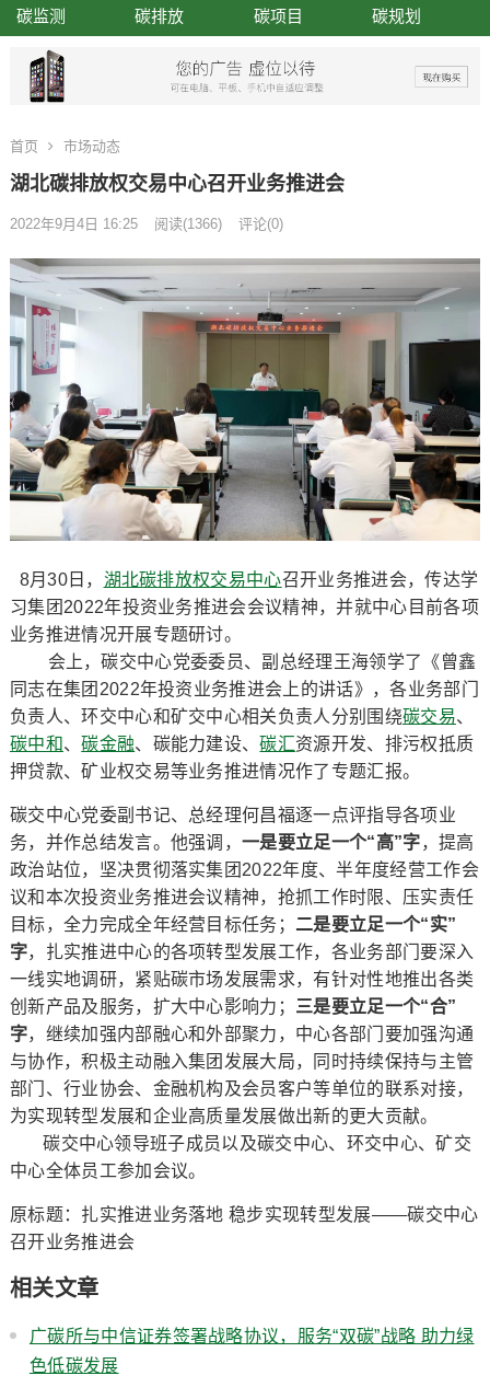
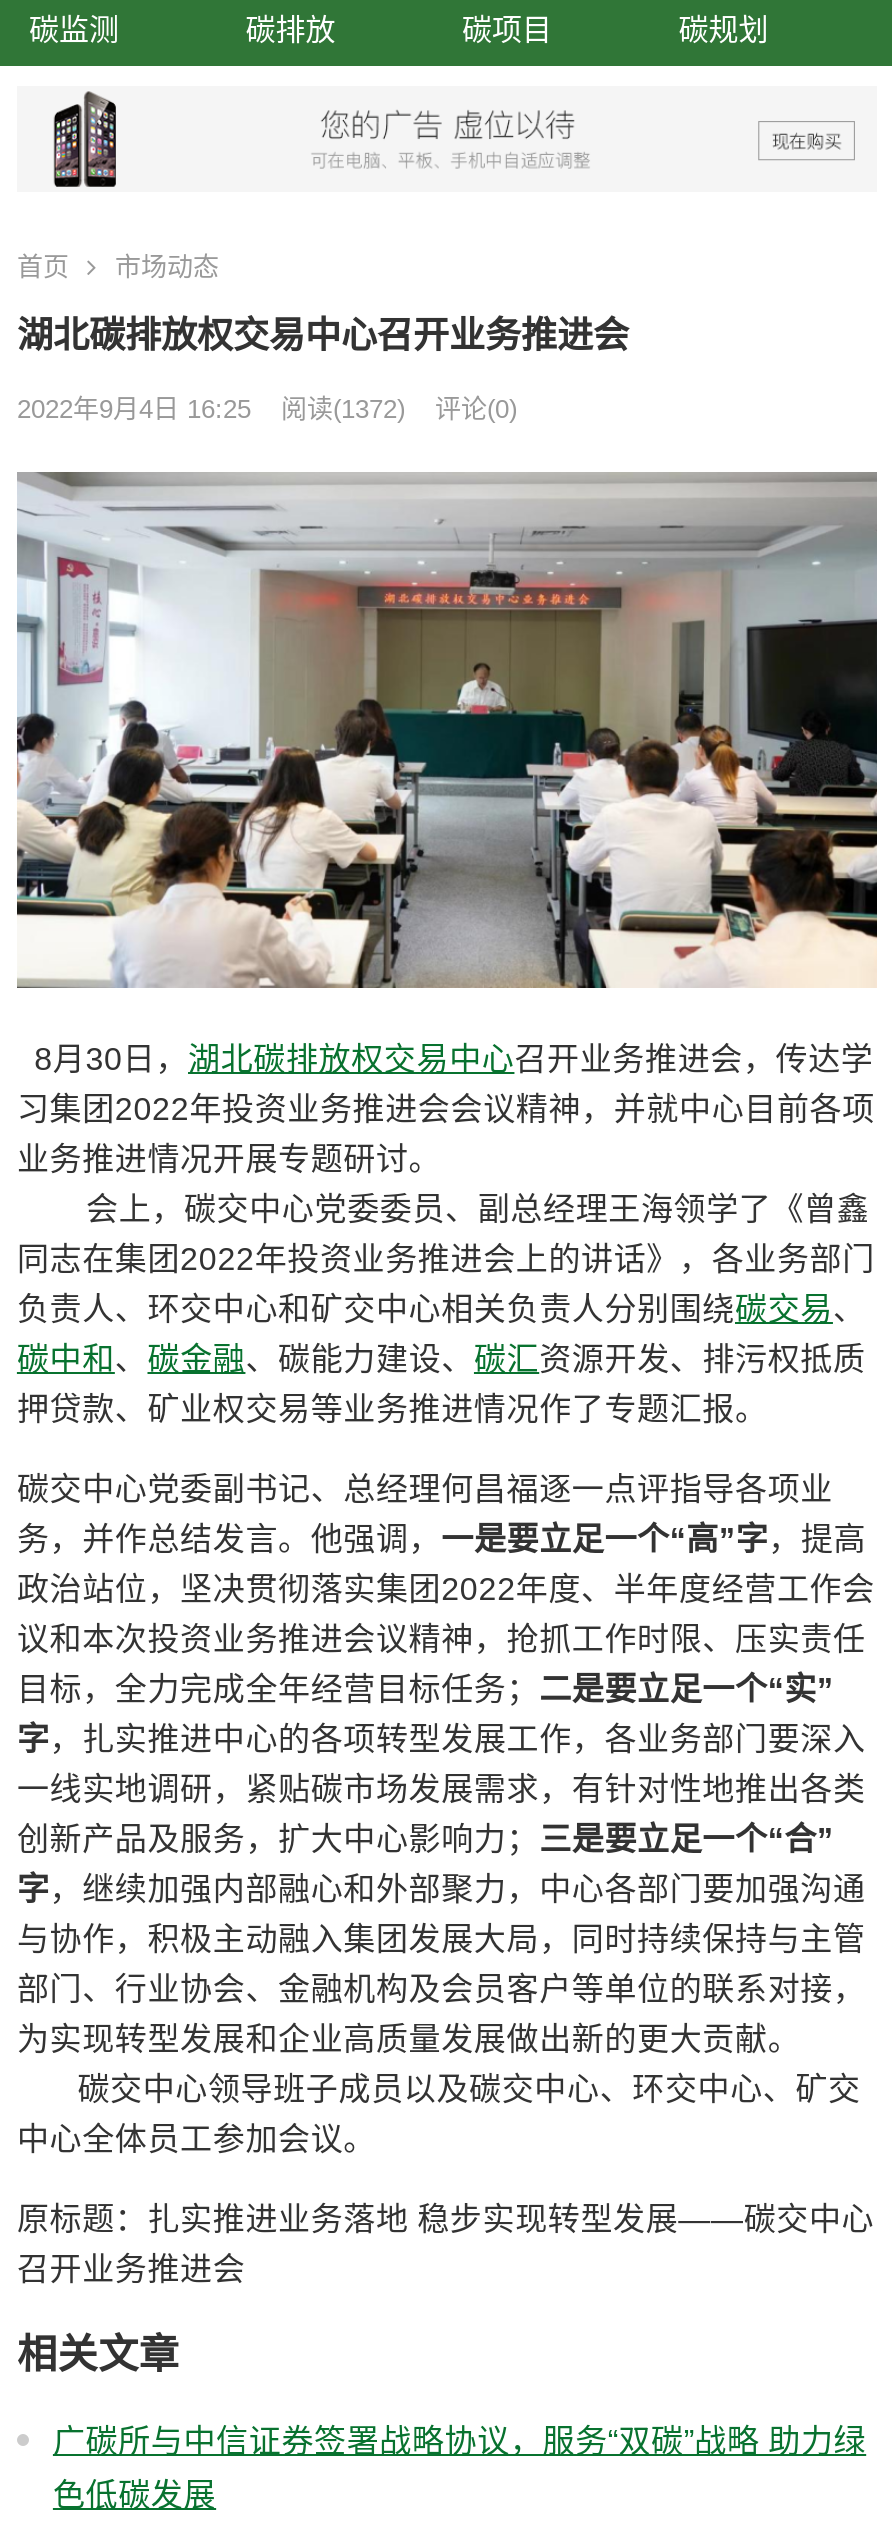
[10,215,283,232] 2022年9月4日 16:25 阅读(1366) 评论(0) -> [17,393,517,423] 2022年9月4日 16:25 阅读(1372) 评论(0)

